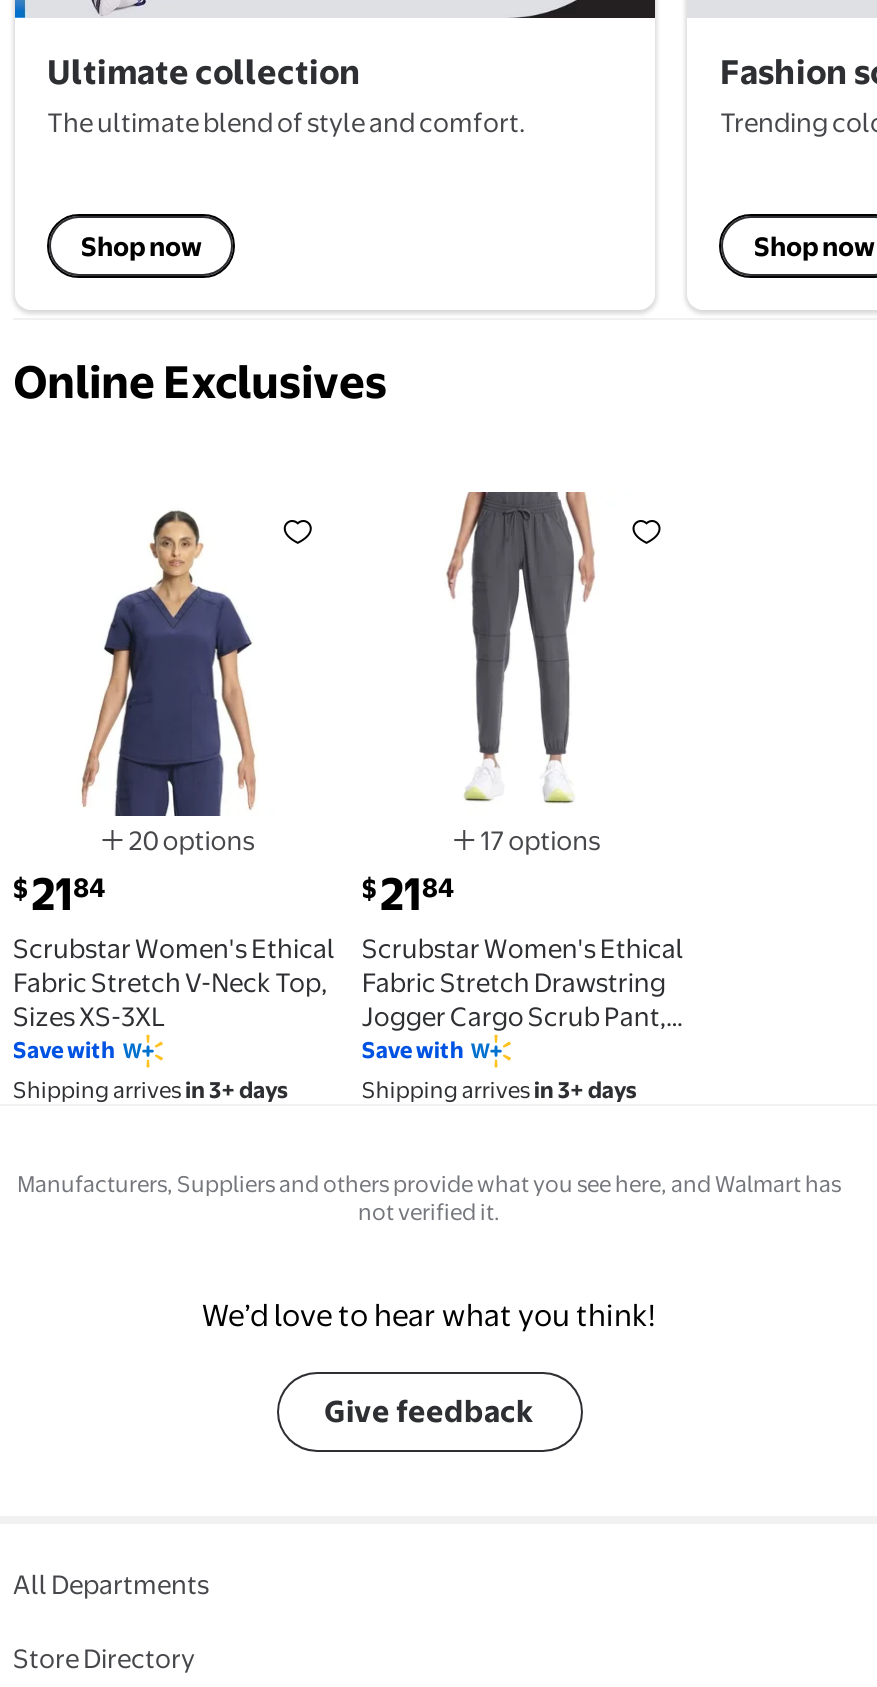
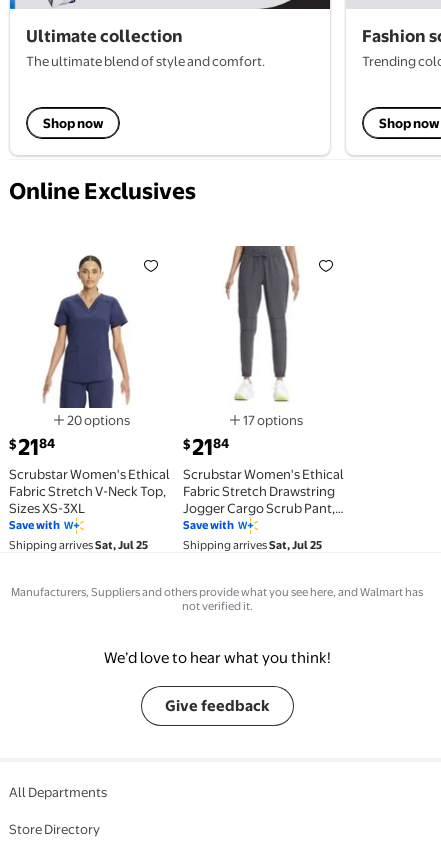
[13,1076,289,1104] Shipping arrives in 3+ days -> [9,538,148,552] Shipping arrives Sat, Jul 25
[362,1076,638,1104] Shipping arrives in 3+ days -> [183,538,322,552] Shipping arrives Sat, Jul 25

